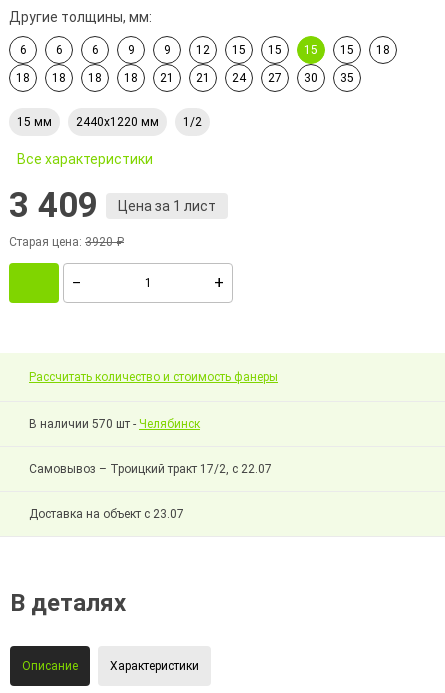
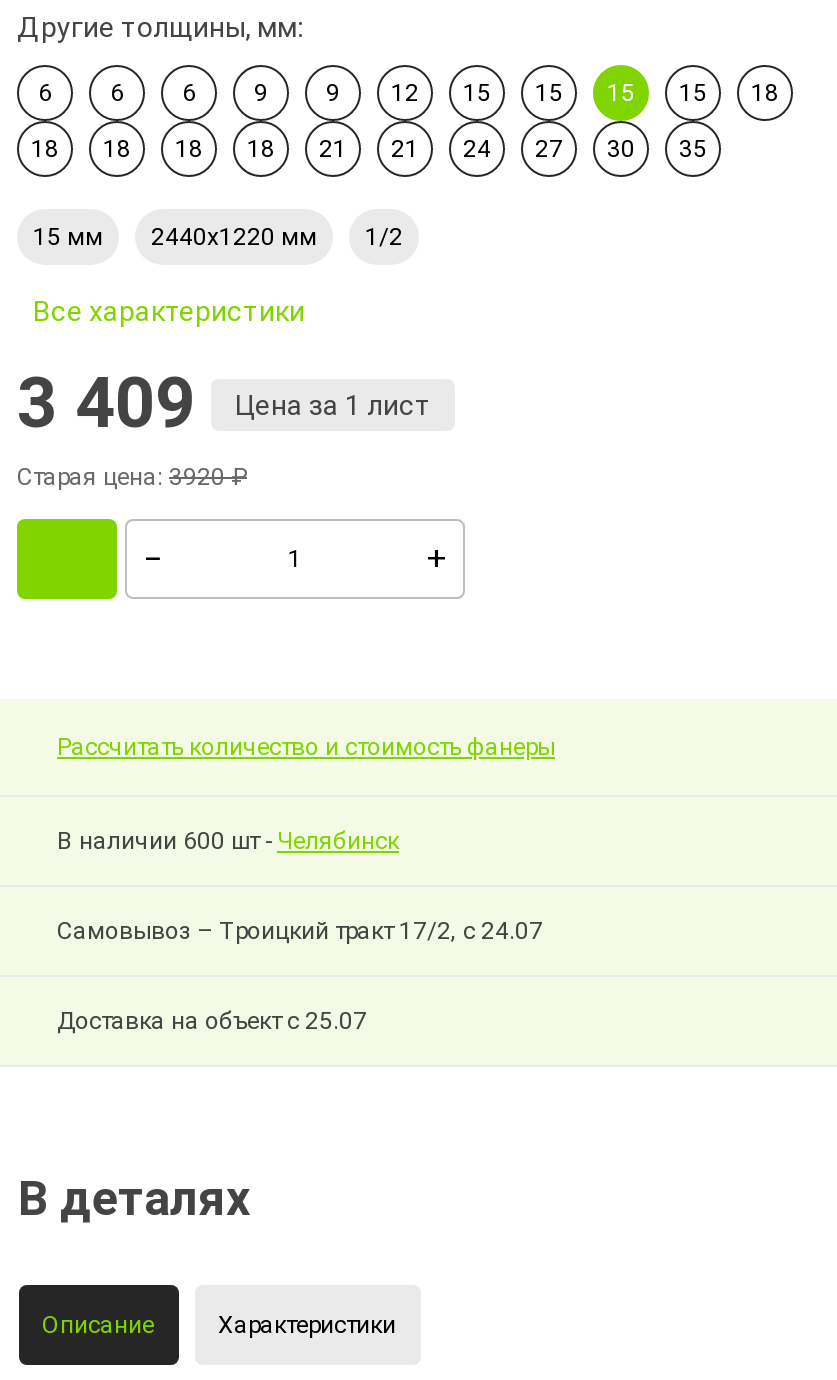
[29,417,200,431] В наличии 570 шт - Челябинск -> [57,827,399,855] В наличии 600 шт - Челябинск
[29,462,272,476] Самовывоз – Троицкий тракт 17/2, с 22.07 -> [57,917,543,945] Самовывоз – Троицкий тракт 17/2, с 24.07
[29,507,184,521] Доставка на объект с 23.07 -> [57,1007,367,1035] Доставка на объект с 25.07

